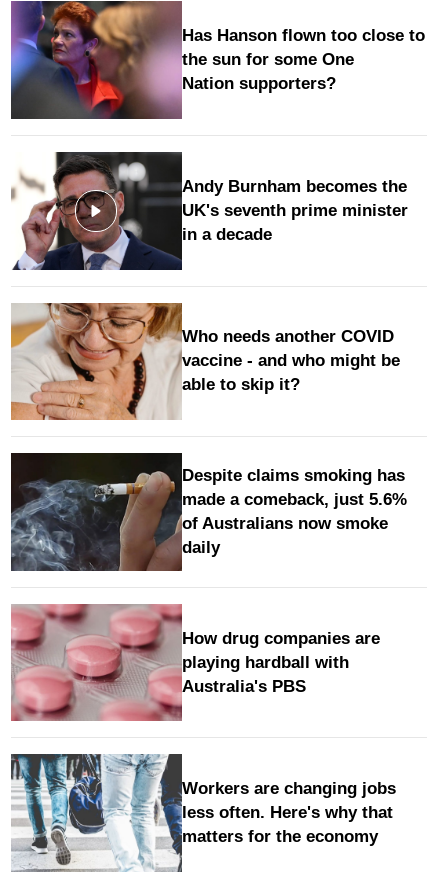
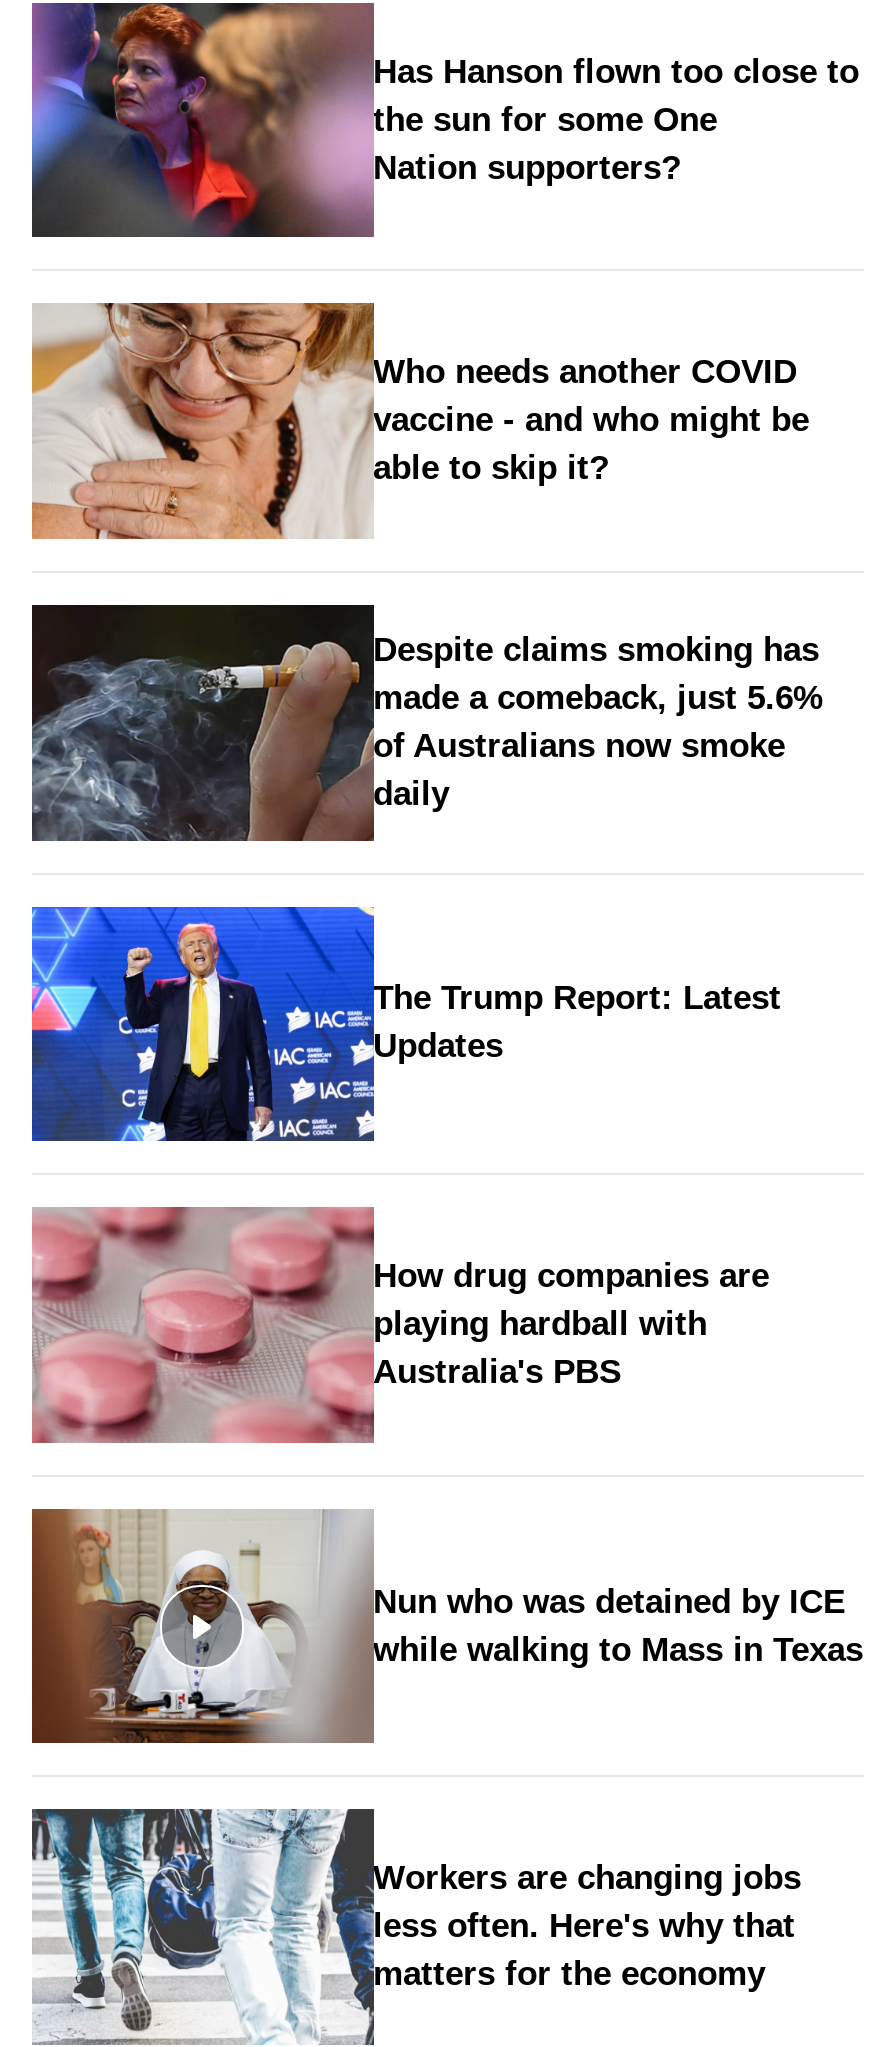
[11,151,407,271] [image] | Andy Burnham becomes the | UK's seventh prime minister | in a decade -> none
moved [10,301,406,557] -> [30,300,823,813]: [image] | Who needs another COVID | vaccine - and who might be | able to skip it? | Despite claims smoking has | made a comeback, just 5.6% | of Australians now smoke | daily
none -> [30,906,781,1144] [image] | The Trump Report: Latest | Updates
none -> [30,1510,863,1744] [image] | Nun who was detained by ICE | while walking to Mass in Texas

